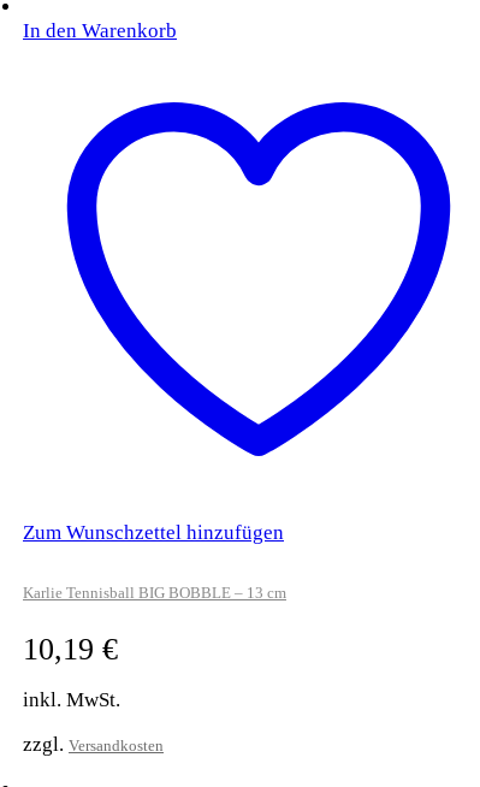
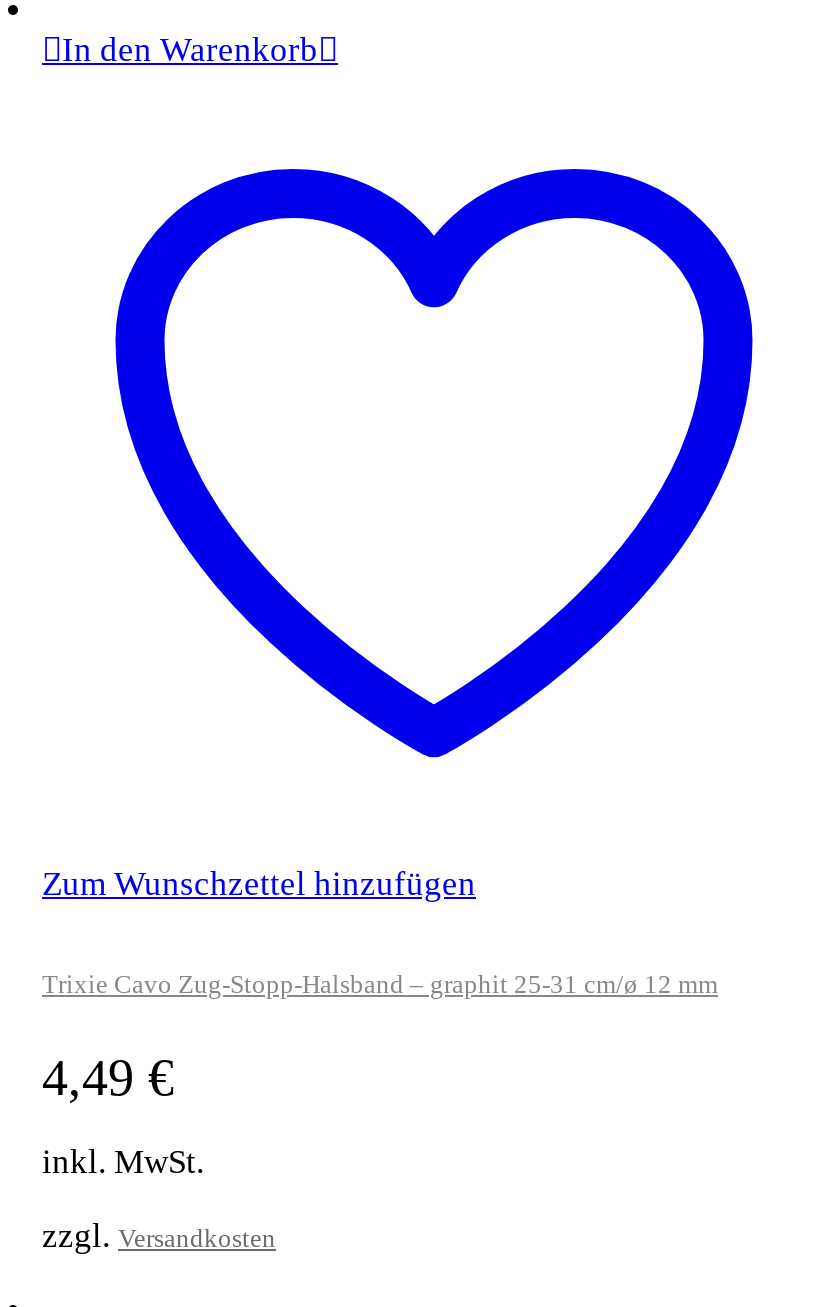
[23,584,286,602] Karlie Tennisball BIG BOBBLE – 13 cm -> [42,969,718,999] Trixie Cavo Zug-Stopp-Halsband – graphit 25-31 cm/ø 12 mm
[23,632,118,667] 10,19 € -> [42,1050,174,1108] 4,49 €

